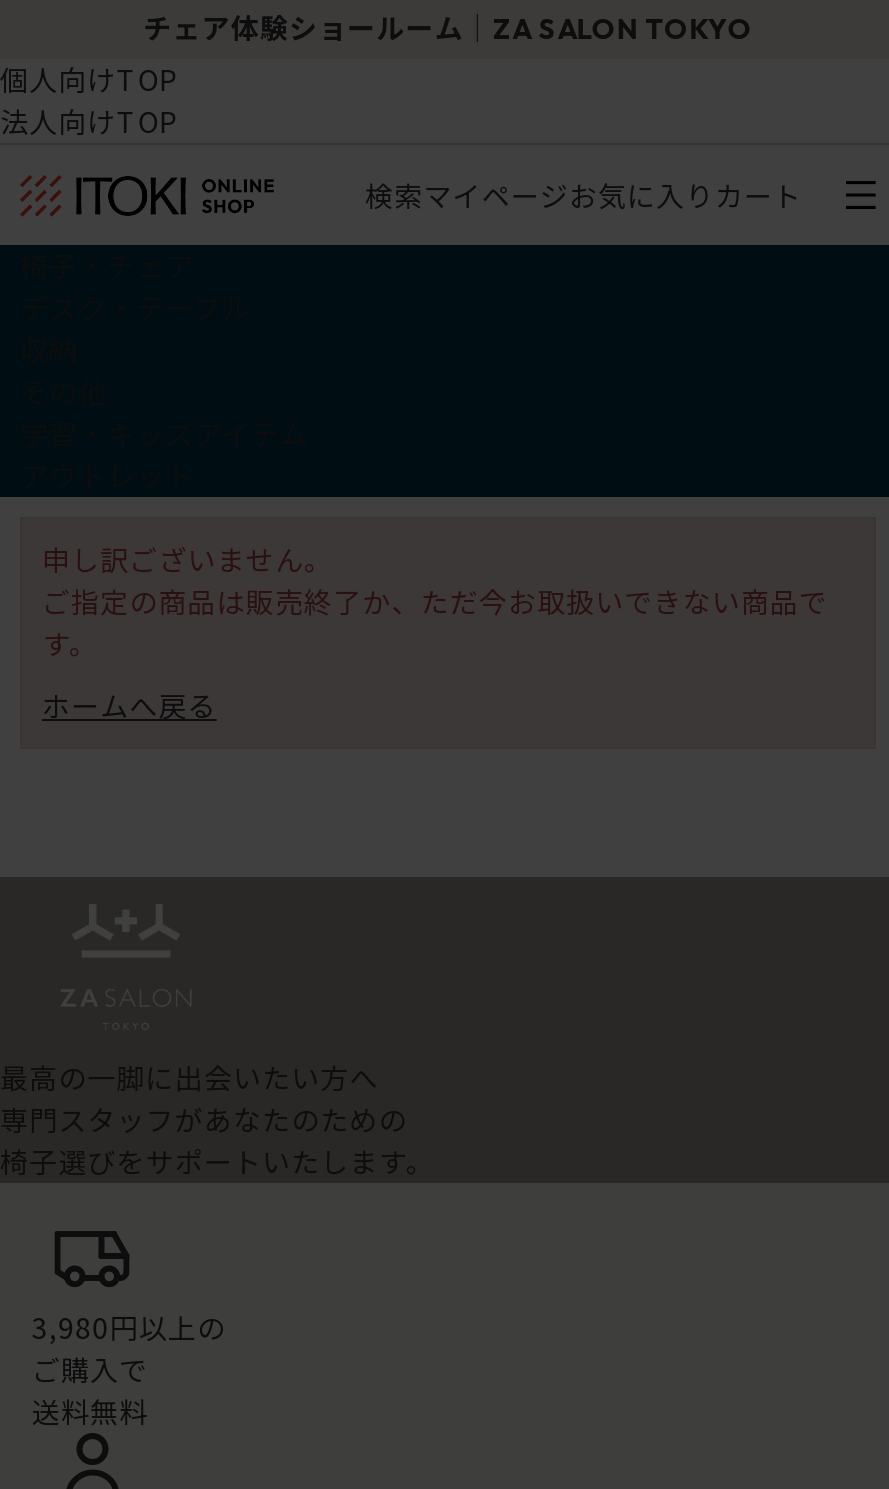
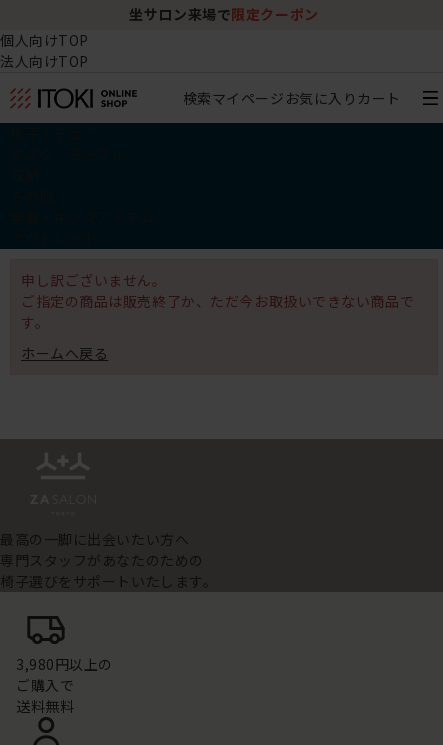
[143,10,753,46] チェア体験ショールーム｜ZA SALON TOKYO -> [129,5,319,23] 坐サロン来場で限定クーポン

